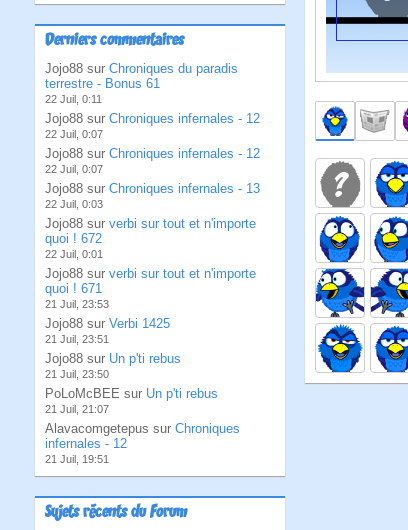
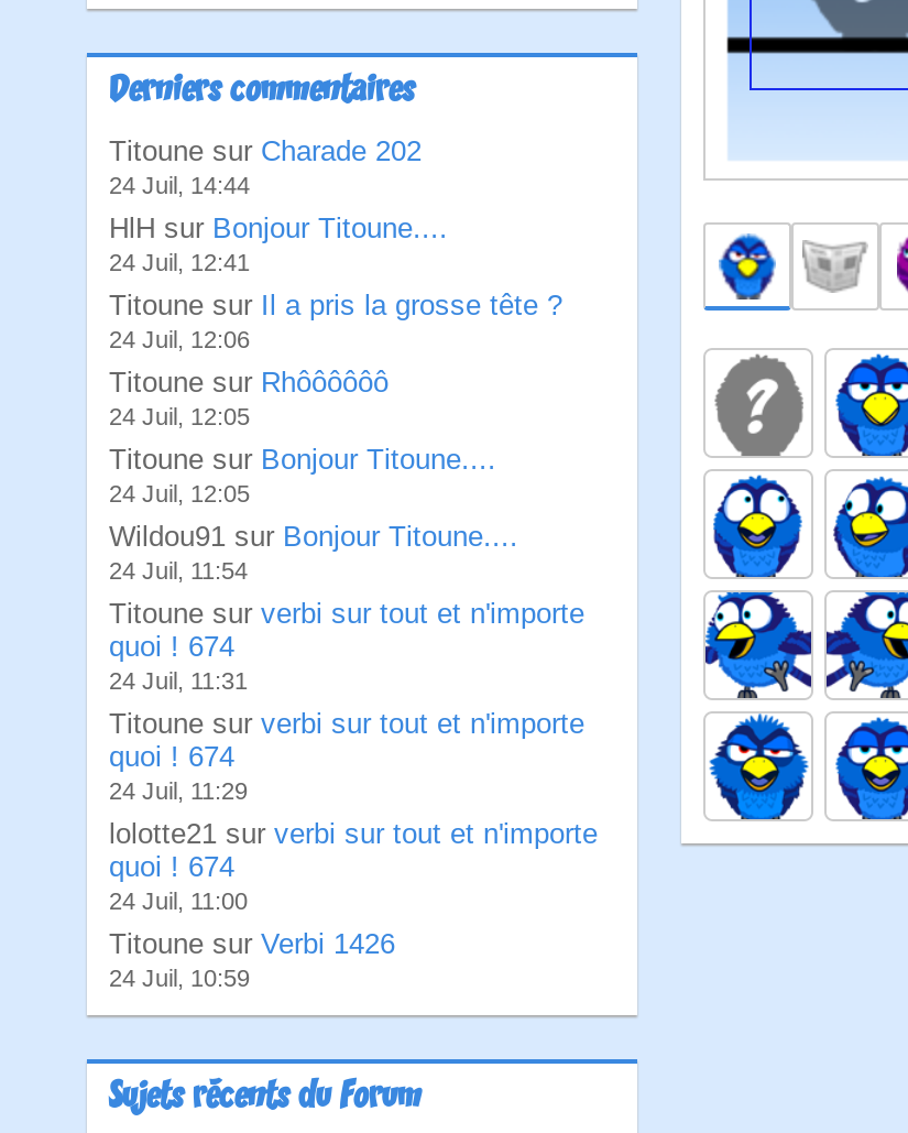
[45,61,260,465] Jojo88 sur Chroniques du paradis | terrestre - Bonus 61 | 22 Juil, 0:11 | Jojo88 sur Chroniques infernales - 12 | 22 Juil, 0:07 | Jojo88 sur Chroniques infernales - 12 | 22 Juil, 0:07 | Jojo88 sur Chroniques infernales - 13 | 22 Juil, 0:03 | Jojo88 sur verbi sur tout et n'importe | quoi ! 672 | 22 Juil, 0:01 | Jojo88 sur verbi sur tout et n'importe | quoi ! 671 | 21 Juil, 23:53 | Jojo88 sur Verbi 1425 | 21 Juil, 23:51 | Jojo88 sur Un p'ti rebus | 21 Juil, 23:50 | PoLoMcBEE sur Un p'ti rebus | 21 Juil, 21:07 | Alavacomgetepus sur Chroniques | infernales - 12 | 21 Juil, 19:51 -> [109,134,598,991] Titoune sur Charade 202 | 24 Juil, 14:44 | HlH sur Bonjour Titoune.... | 24 Juil, 12:41 | Titoune sur Il a pris la grosse tête ? | 24 Juil, 12:06 | Titoune sur Rhôôôôôô | 24 Juil, 12:05 | Titoune sur Bonjour Titoune.... | 24 Juil, 12:05 | Wildou91 sur Bonjour Titoune.... | 24 Juil, 11:54 | Titoune sur verbi sur tout et n'importe | quoi ! 674 | 24 Juil, 11:31 | Titoune sur verbi sur tout et n'importe | quoi ! 674 | 24 Juil, 11:29 | lolotte21 sur verbi sur tout et n'importe | quoi ! 674 | 24 Juil, 11:00 | Titoune sur Verbi 1426 | 24 Juil, 10:59

